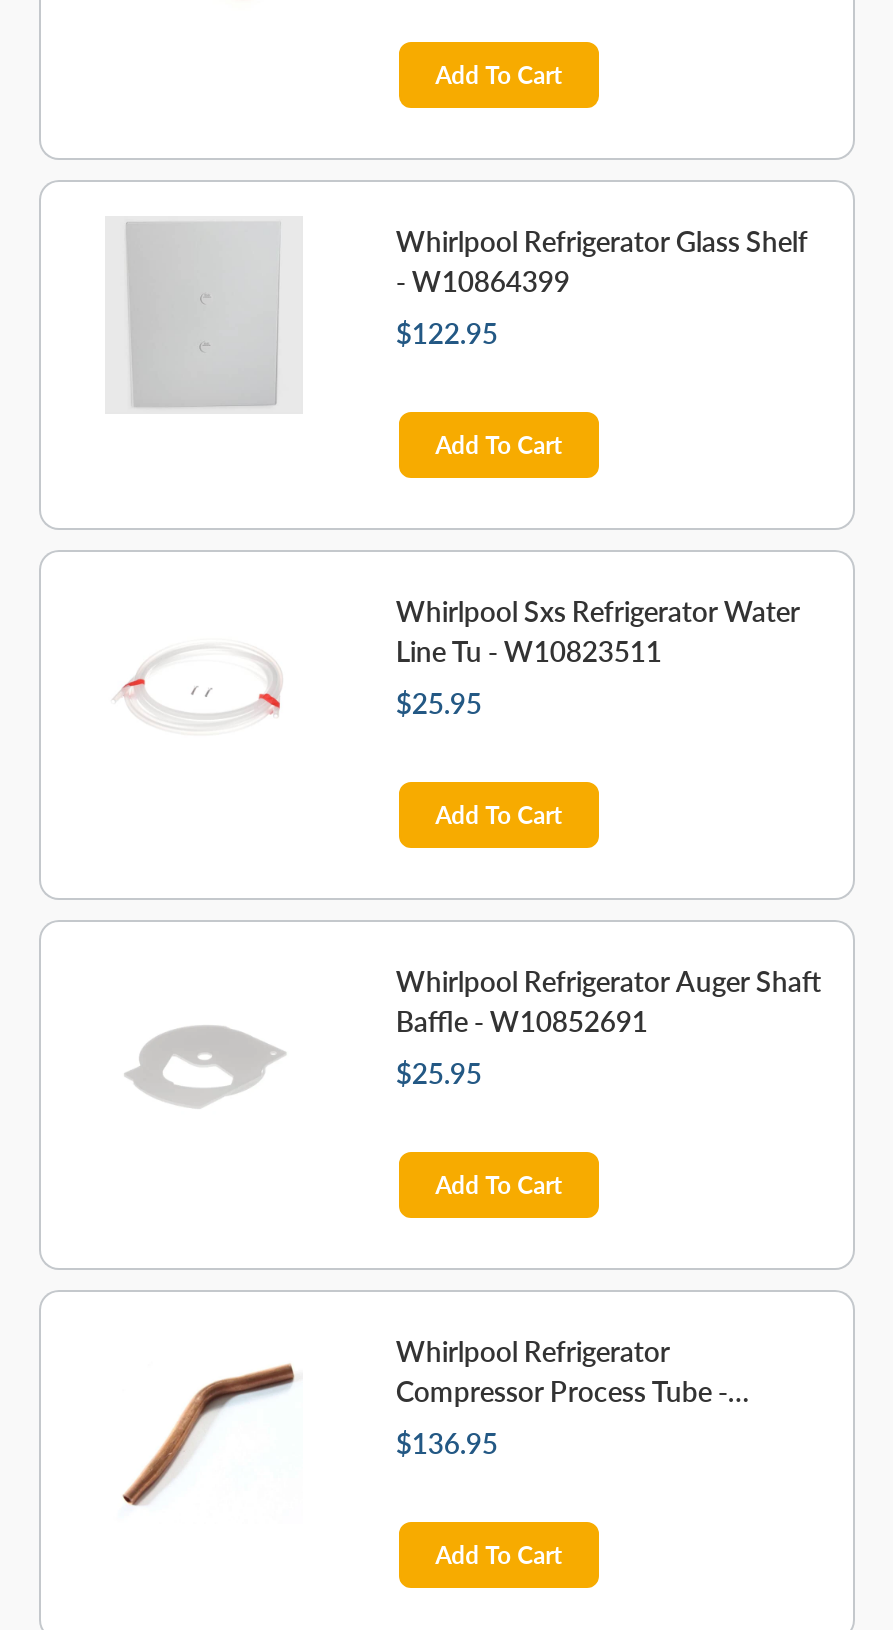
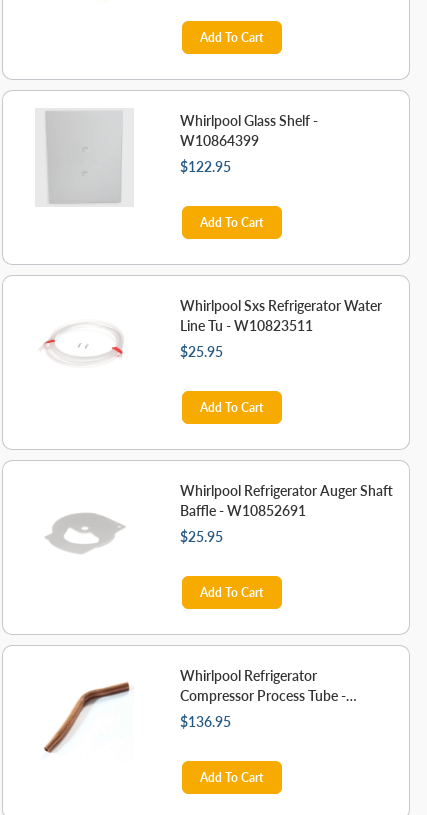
[396,224,808,298] Whirlpool Refrigerator Glass Shelf | - W10864399 -> [180,112,318,149] Whirlpool Glass Shelf - | W10864399

